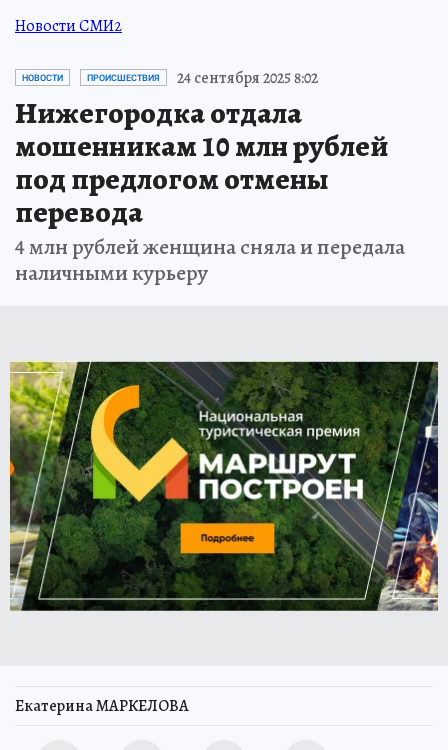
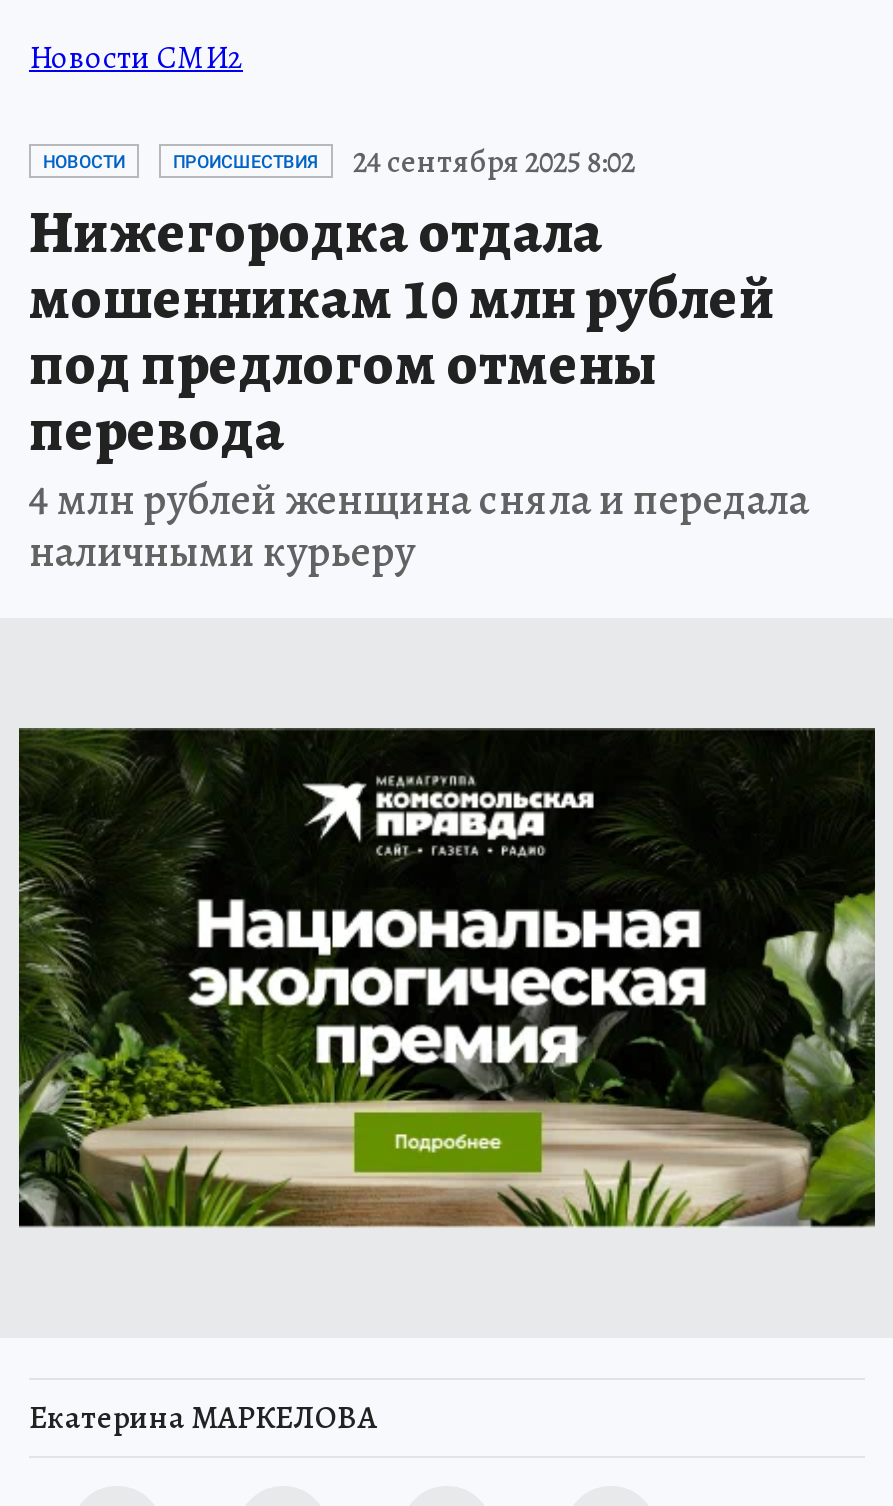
[9,361,439,612] [image] -> [17,726,877,1228] [image]

